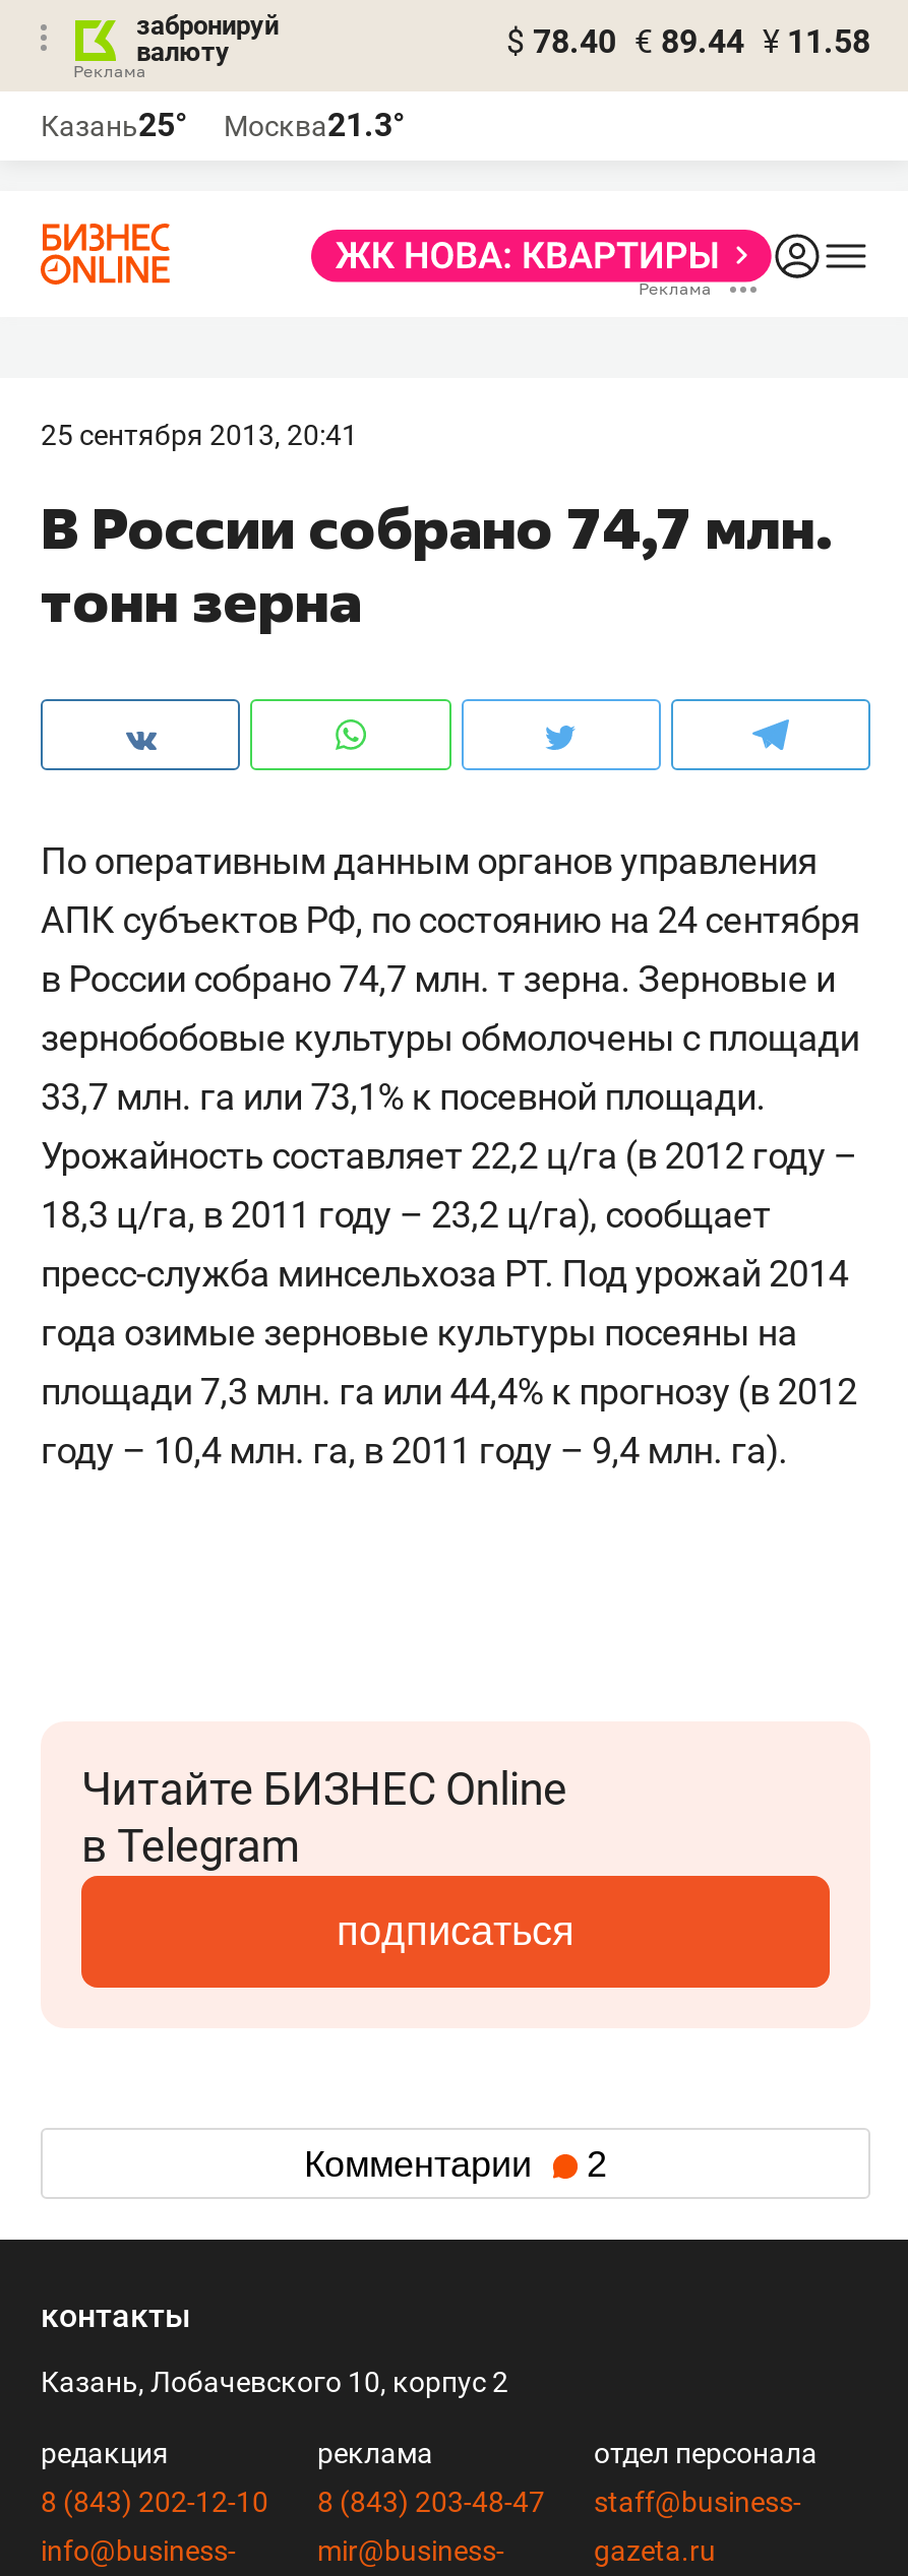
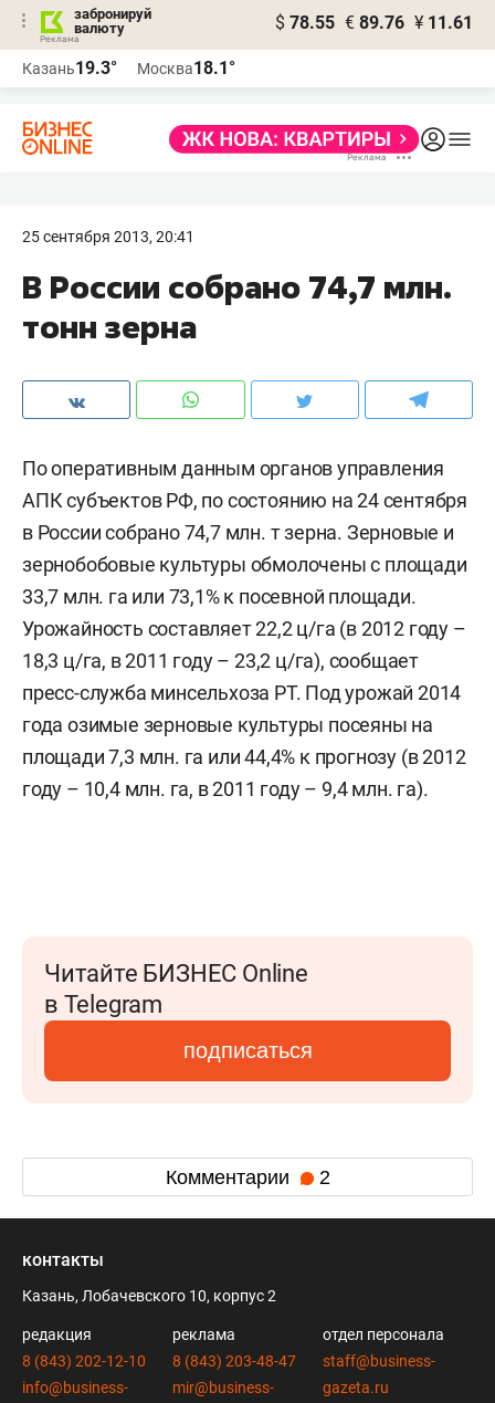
[506,22,870,61] $ 78.40 € 89.44 ¥ 11.58 -> [275,12,473,33] $ 78.55 € 89.76 ¥ 11.61
[41,106,187,144] Казань25° -> [22,57,117,78] Казань19.3°
[224,106,405,144] Москва21.3° -> [137,57,235,78] Москва18.1°

